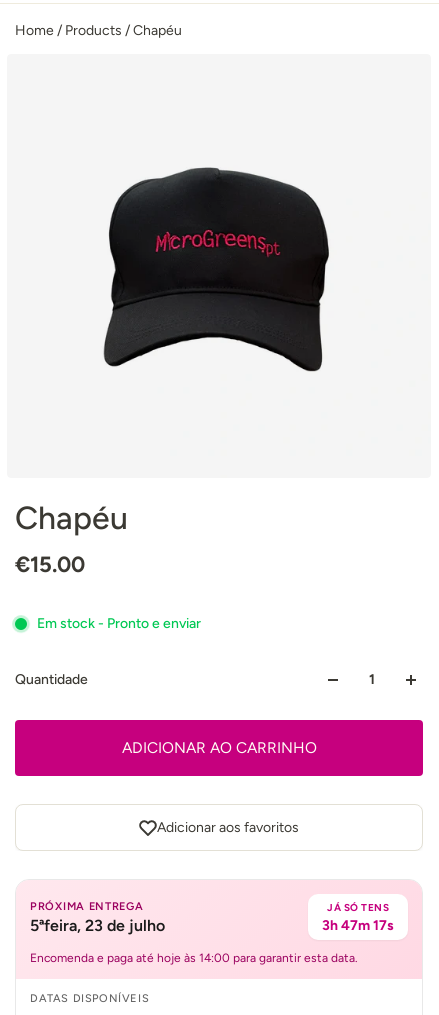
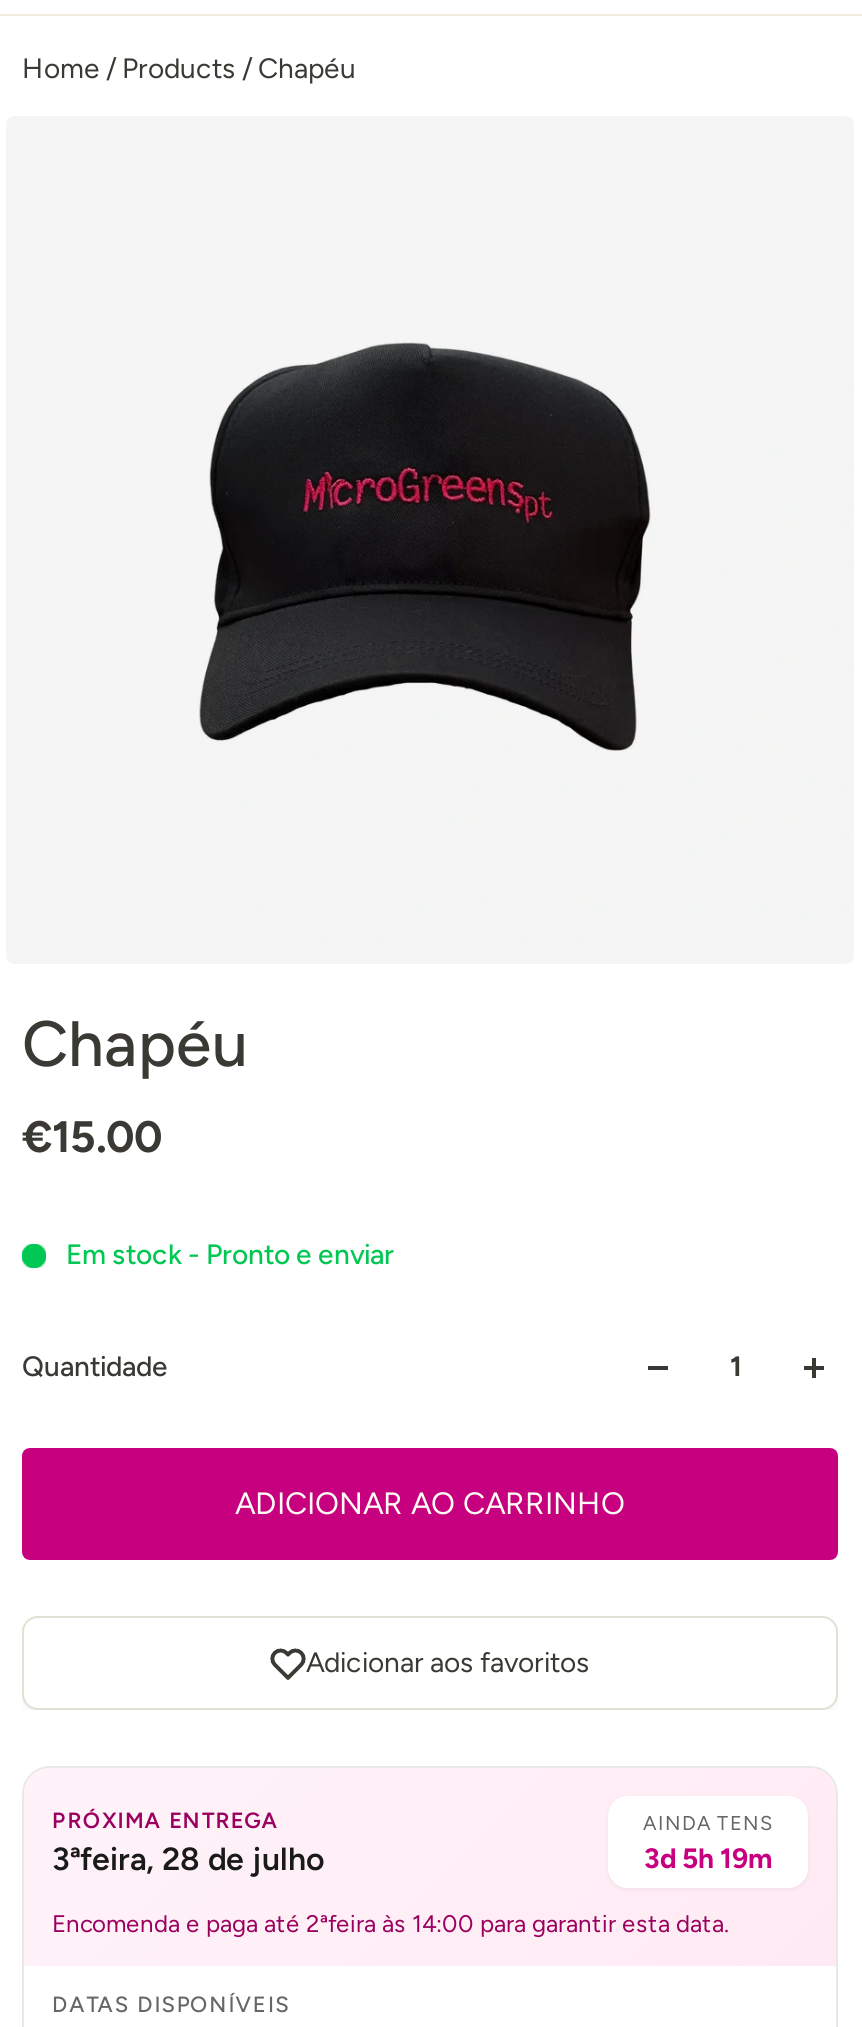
[322,901,394,934] JÁ SÓ TENS | 3h 47m 17s -> [643,1810,773,1876] AINDA TENS | 3d 5h 19m
[30,915,165,934] 5ªfeira, 23 de julho -> [52,1839,324,1877] 3ªfeira, 28 de julho
[30,951,358,965] Encomenda e paga até hoje às 14:00 para garantir esta data. -> [52,1910,730,1938] Encomenda e paga até 2ªfeira às 14:00 para garantir esta data.

